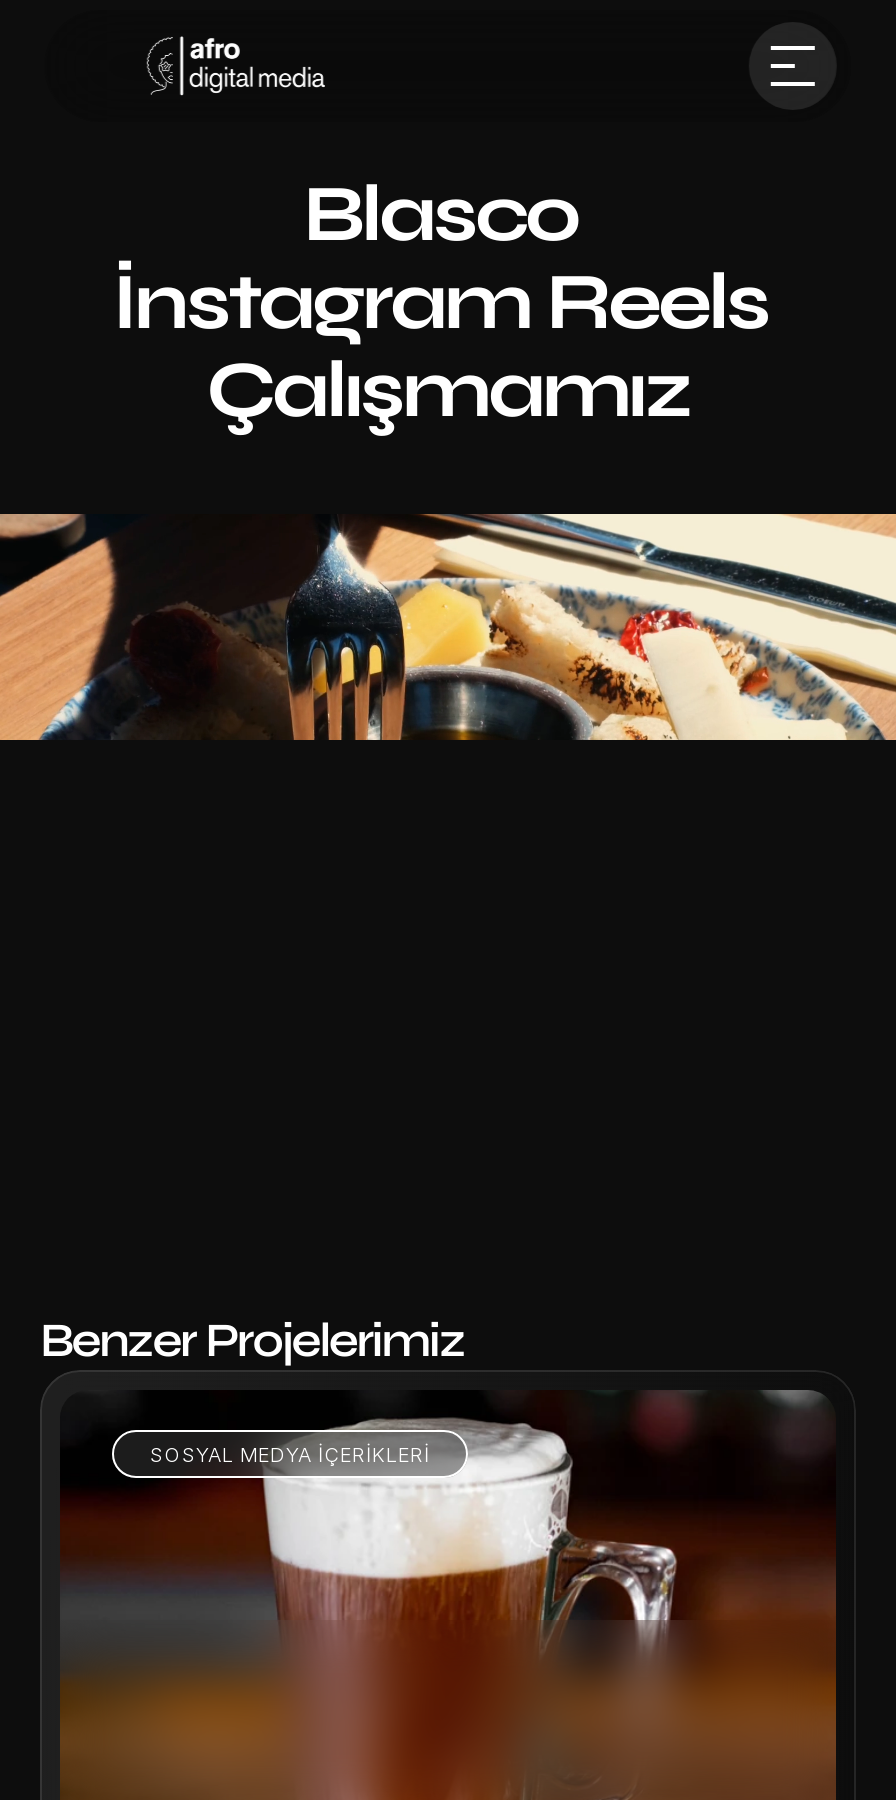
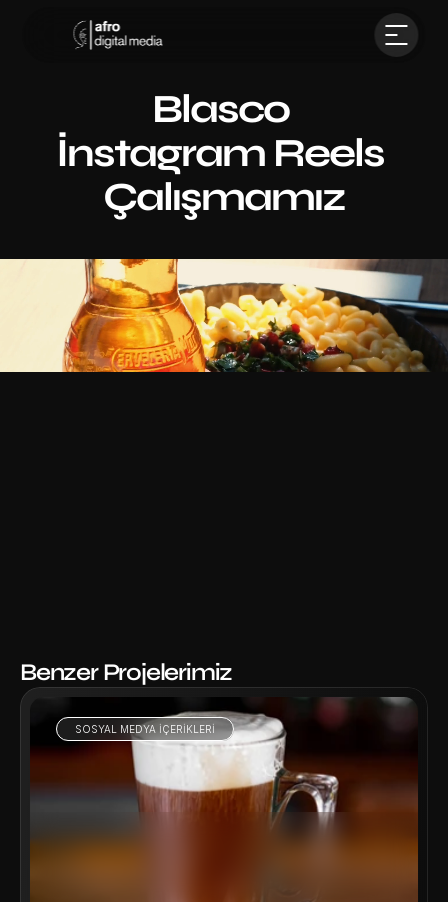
[6,512,890,742] [image] -> [3,258,445,373] [image]

